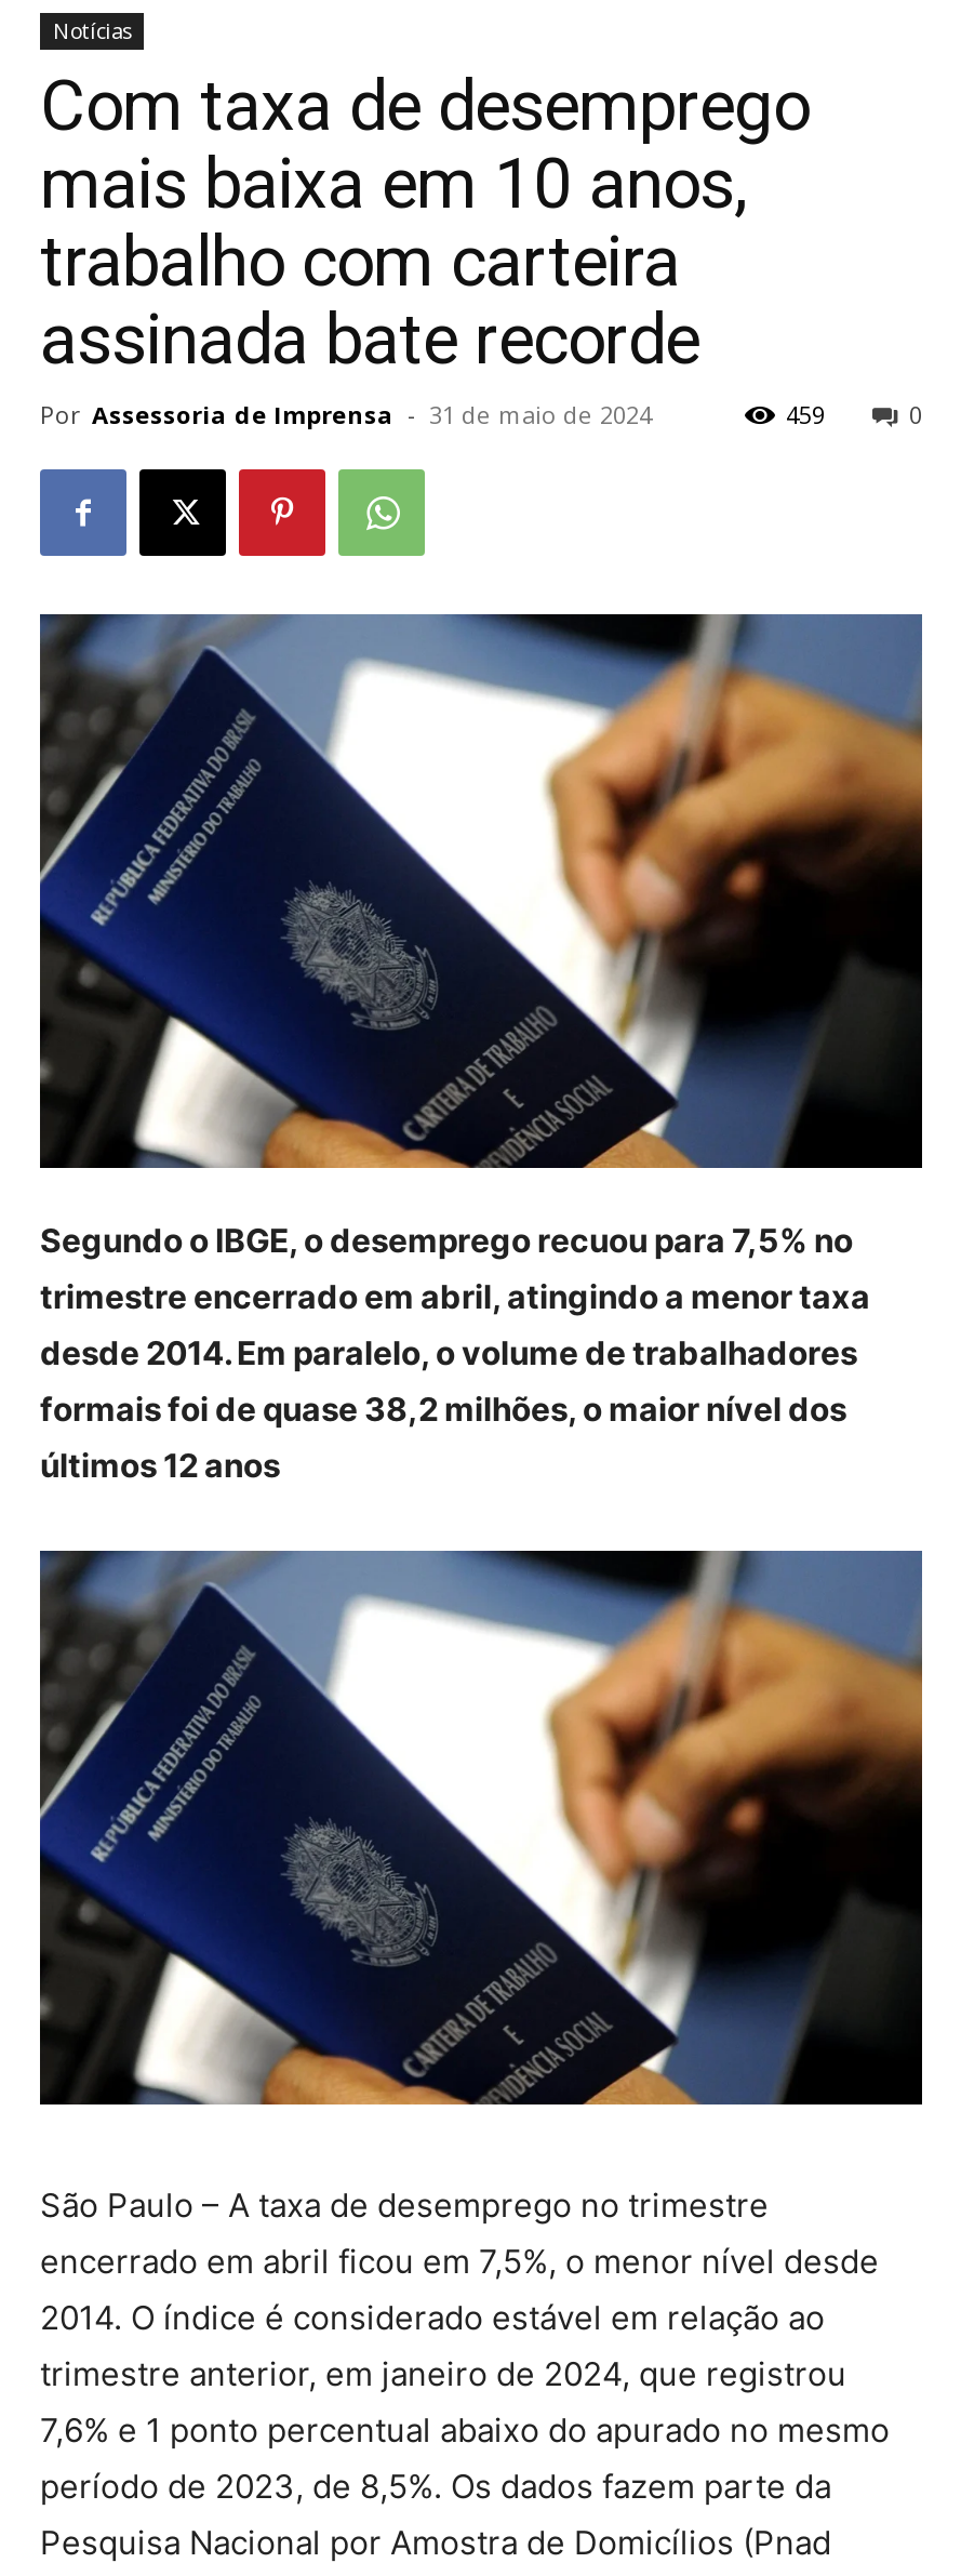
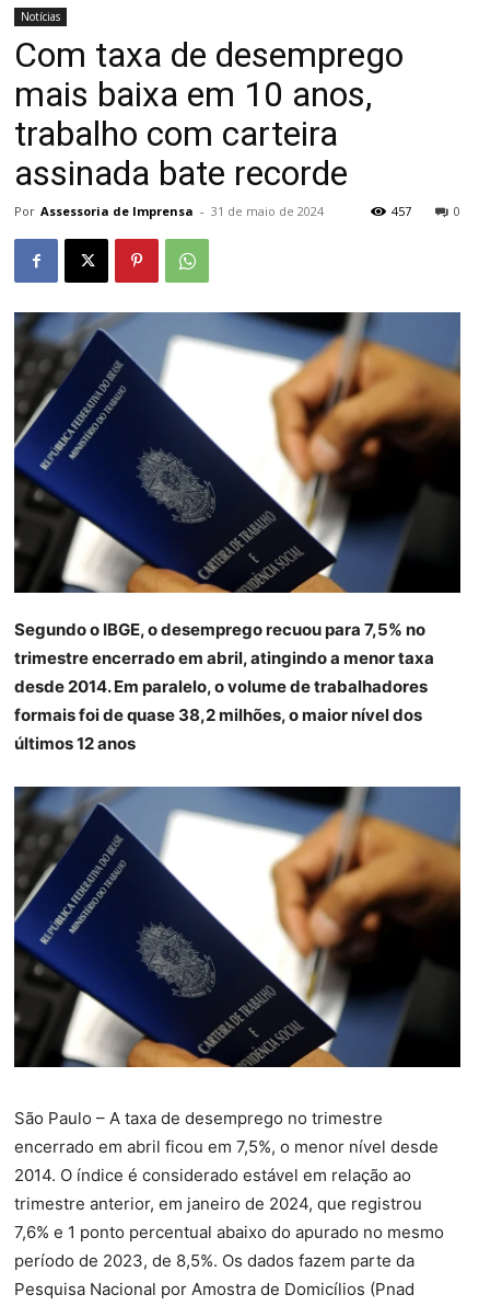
[786,398,825,430] 459 -> [392,203,411,219] 457

